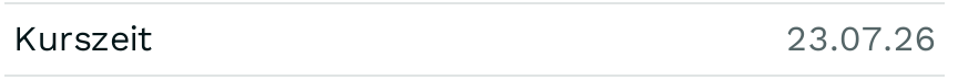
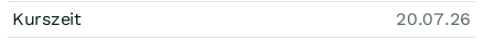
[786,18,936,59] 23.07.26 -> [396,9,471,29] 20.07.26

